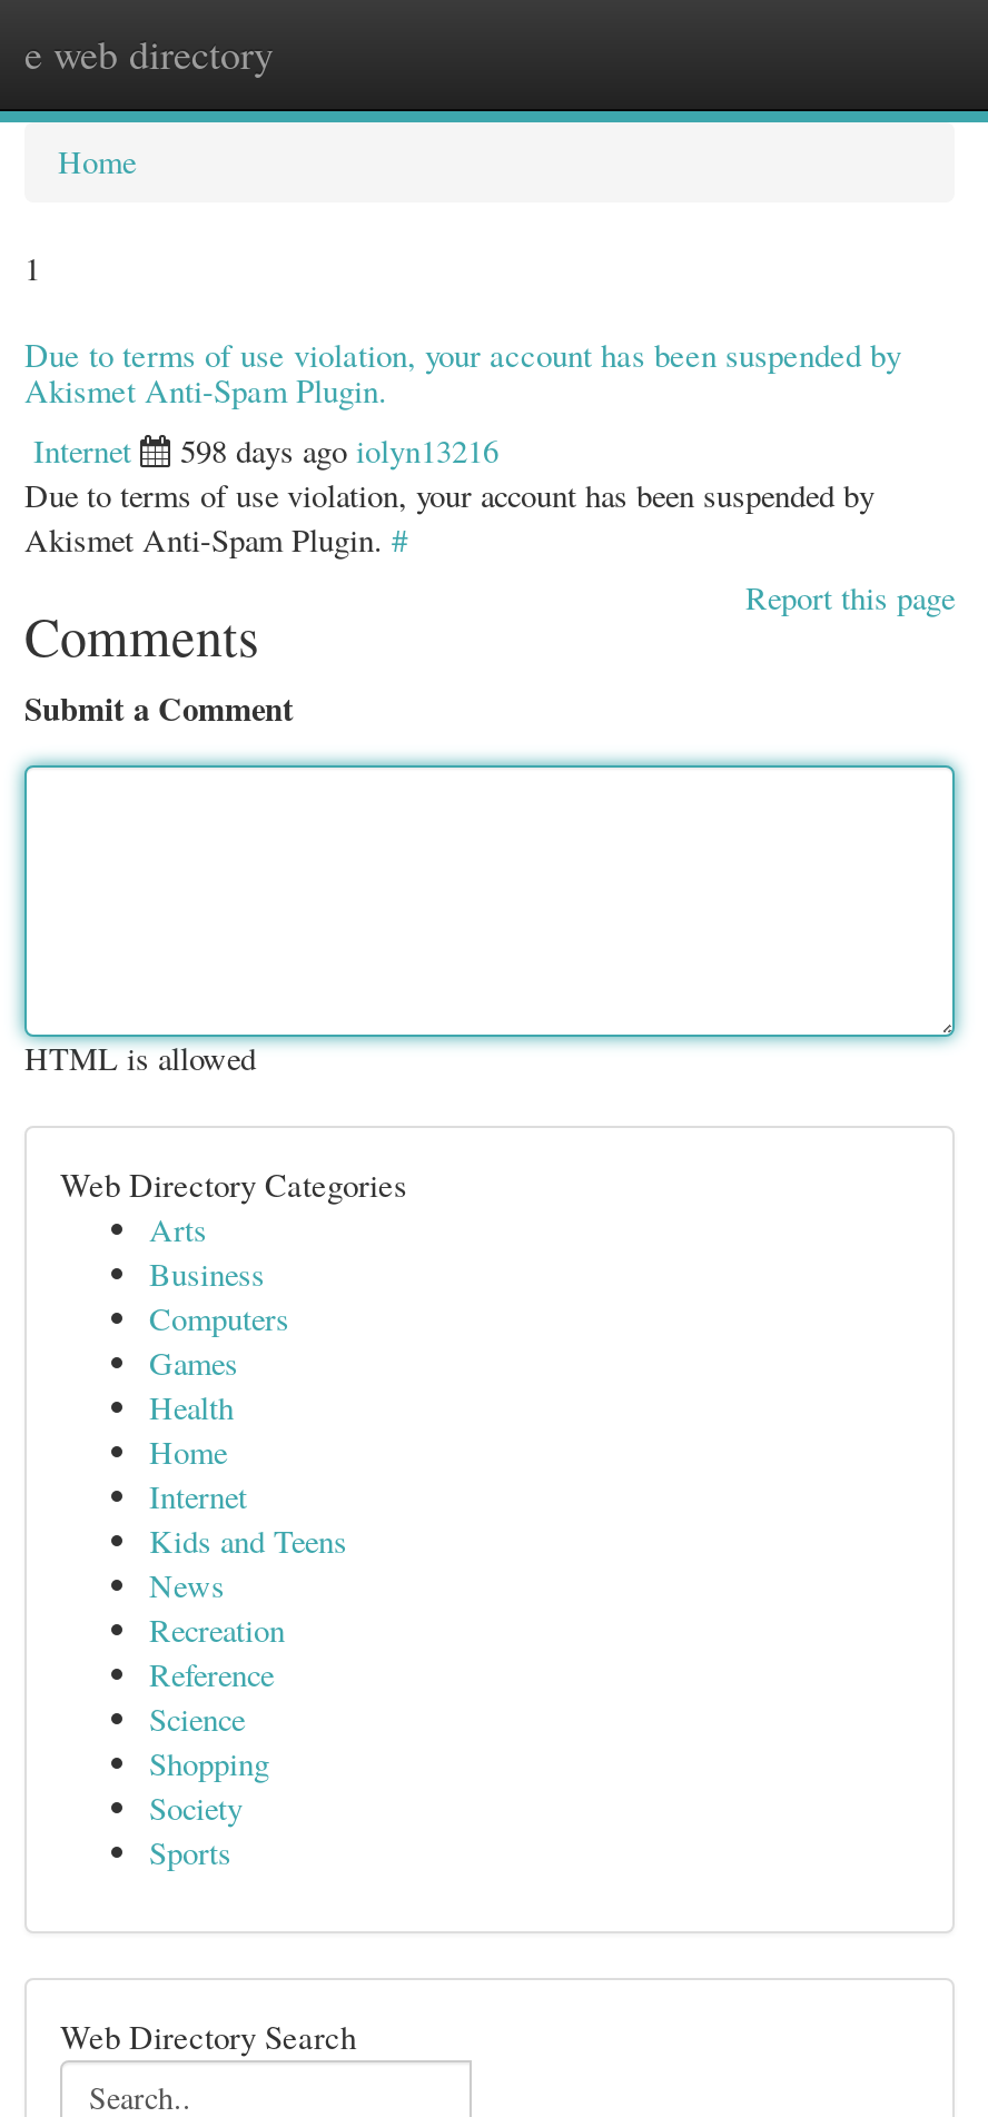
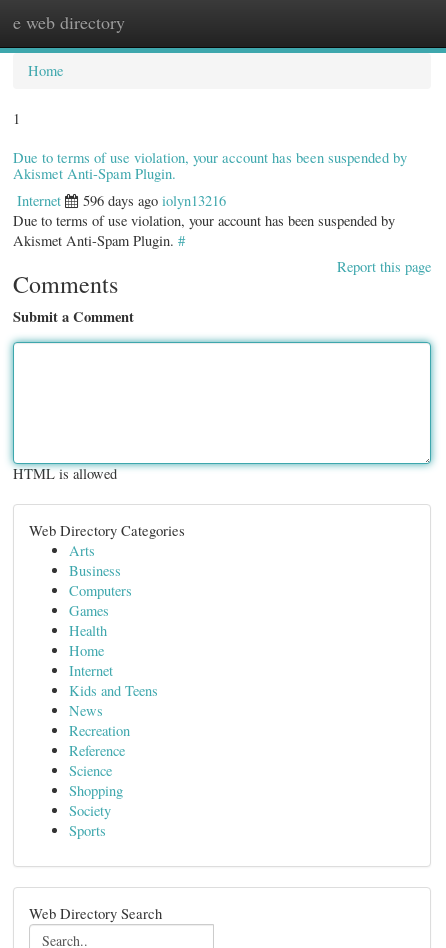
[180,429,498,472] 598 days ago iolyn13216 -> [83,191,226,210] 596 days ago iolyn13216

